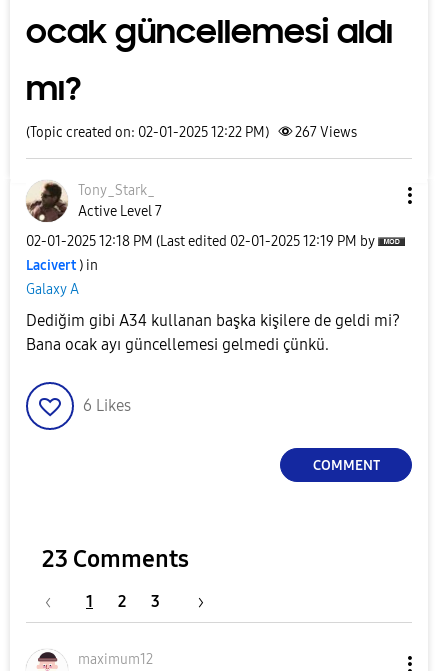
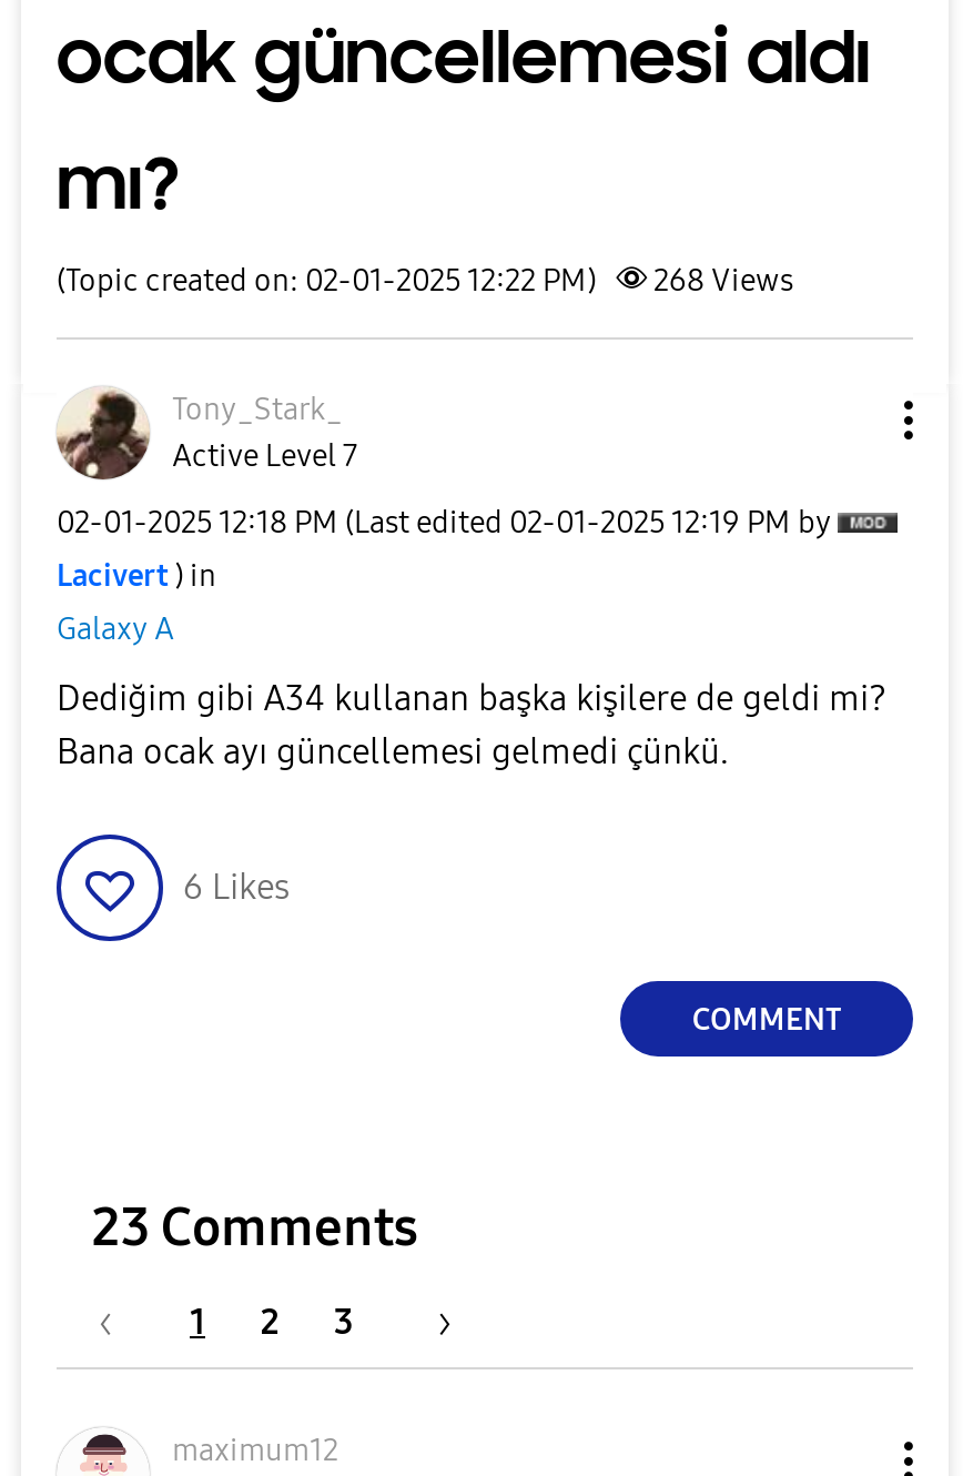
[26,124,357,141] (Topic created on: 02-01-2025 12:22 PM) 267 Views -> [57,262,793,300] (Topic created on: 02-01-2025 12:22 PM) 268 Views

